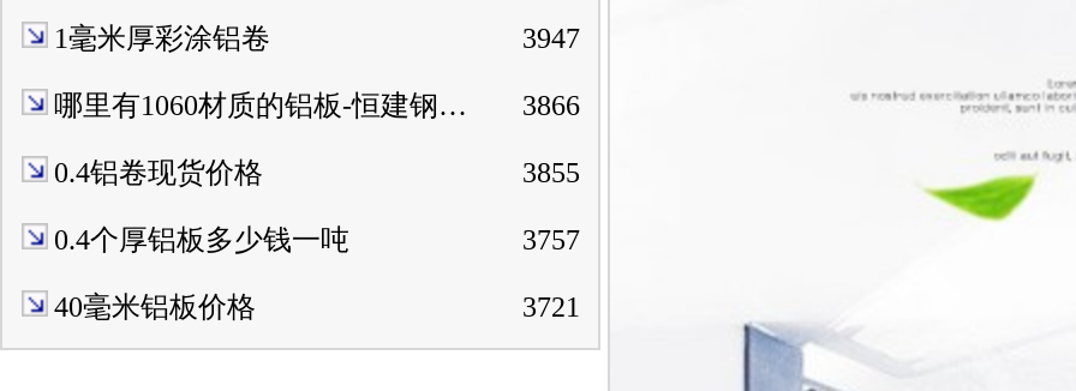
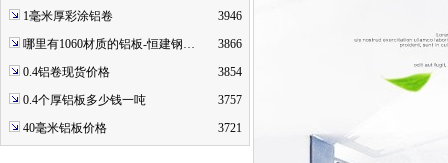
[522,22,580,55] 3947 -> [217,9,241,23] 3946
[522,156,580,190] 3855 -> [217,65,241,79] 3854

